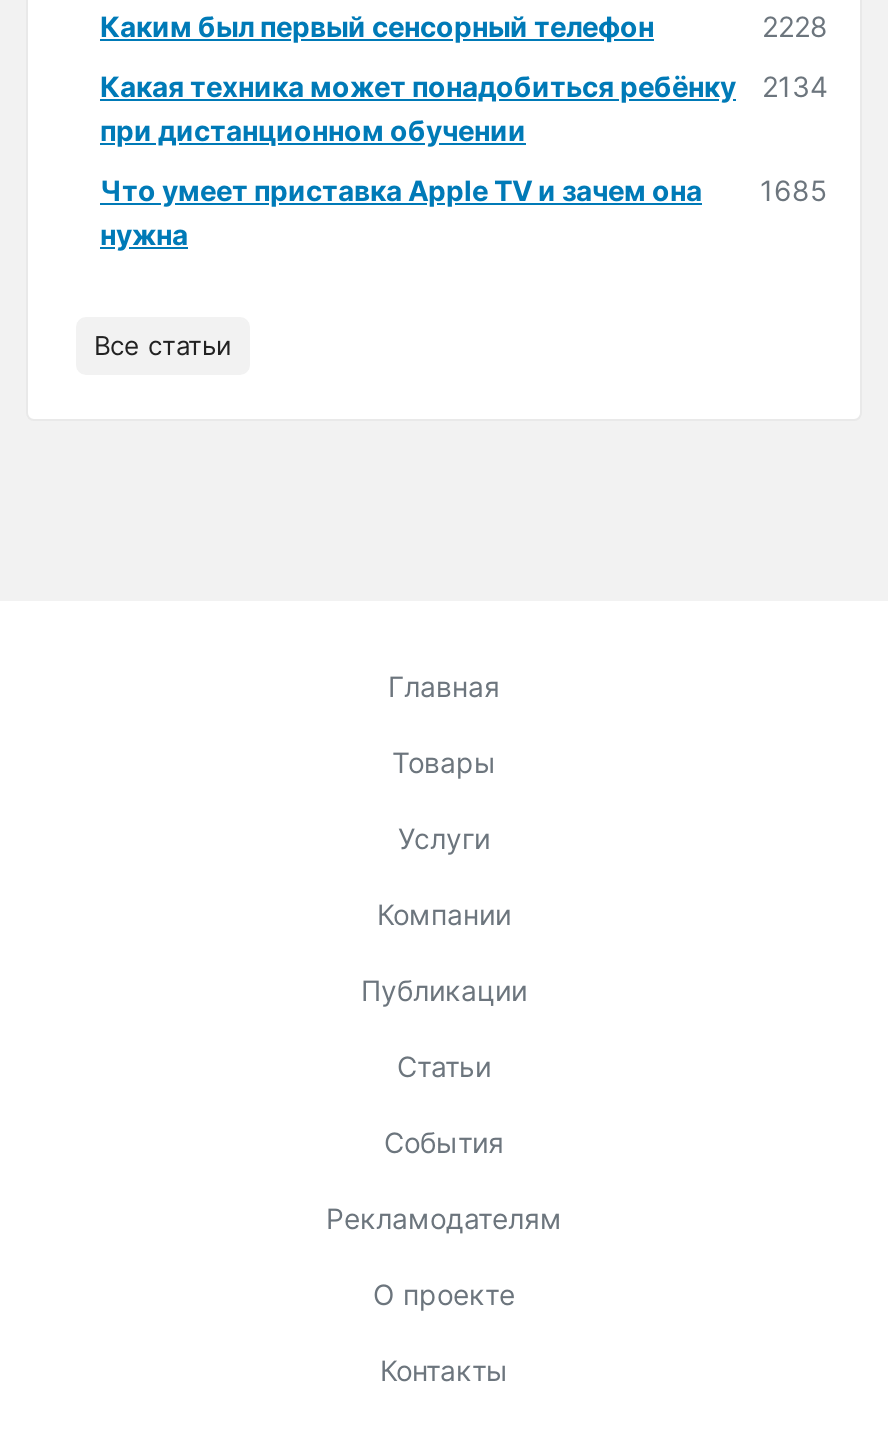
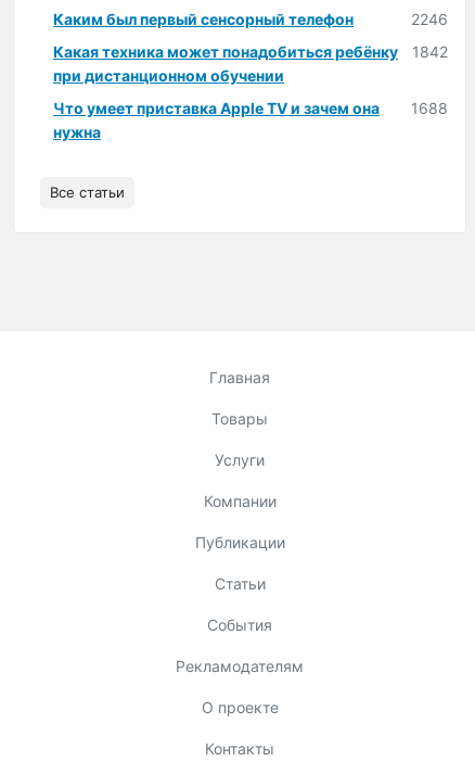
[762,9,828,43] 2228 -> [411,10,448,28] 2246
[100,69,828,103] Какая техника может понадобиться ребёнку 2134 -> [53,43,448,61] Какая техника может понадобиться ребёнку 1842
[100,173,828,207] Что умеет приставка Apple TV и зачем она 1685 -> [53,99,448,117] Что умеет приставка Apple TV и зачем она 1688

